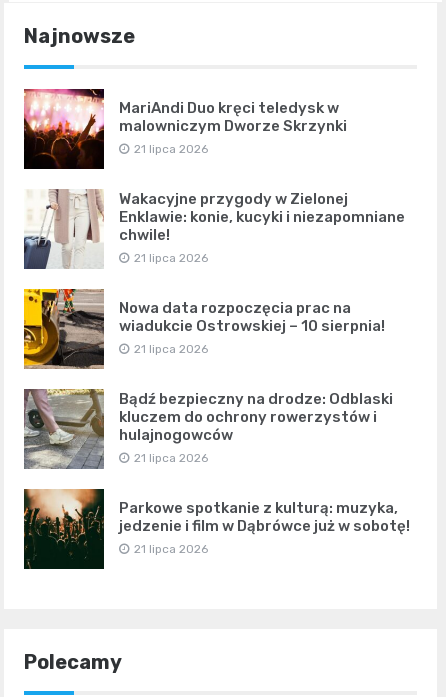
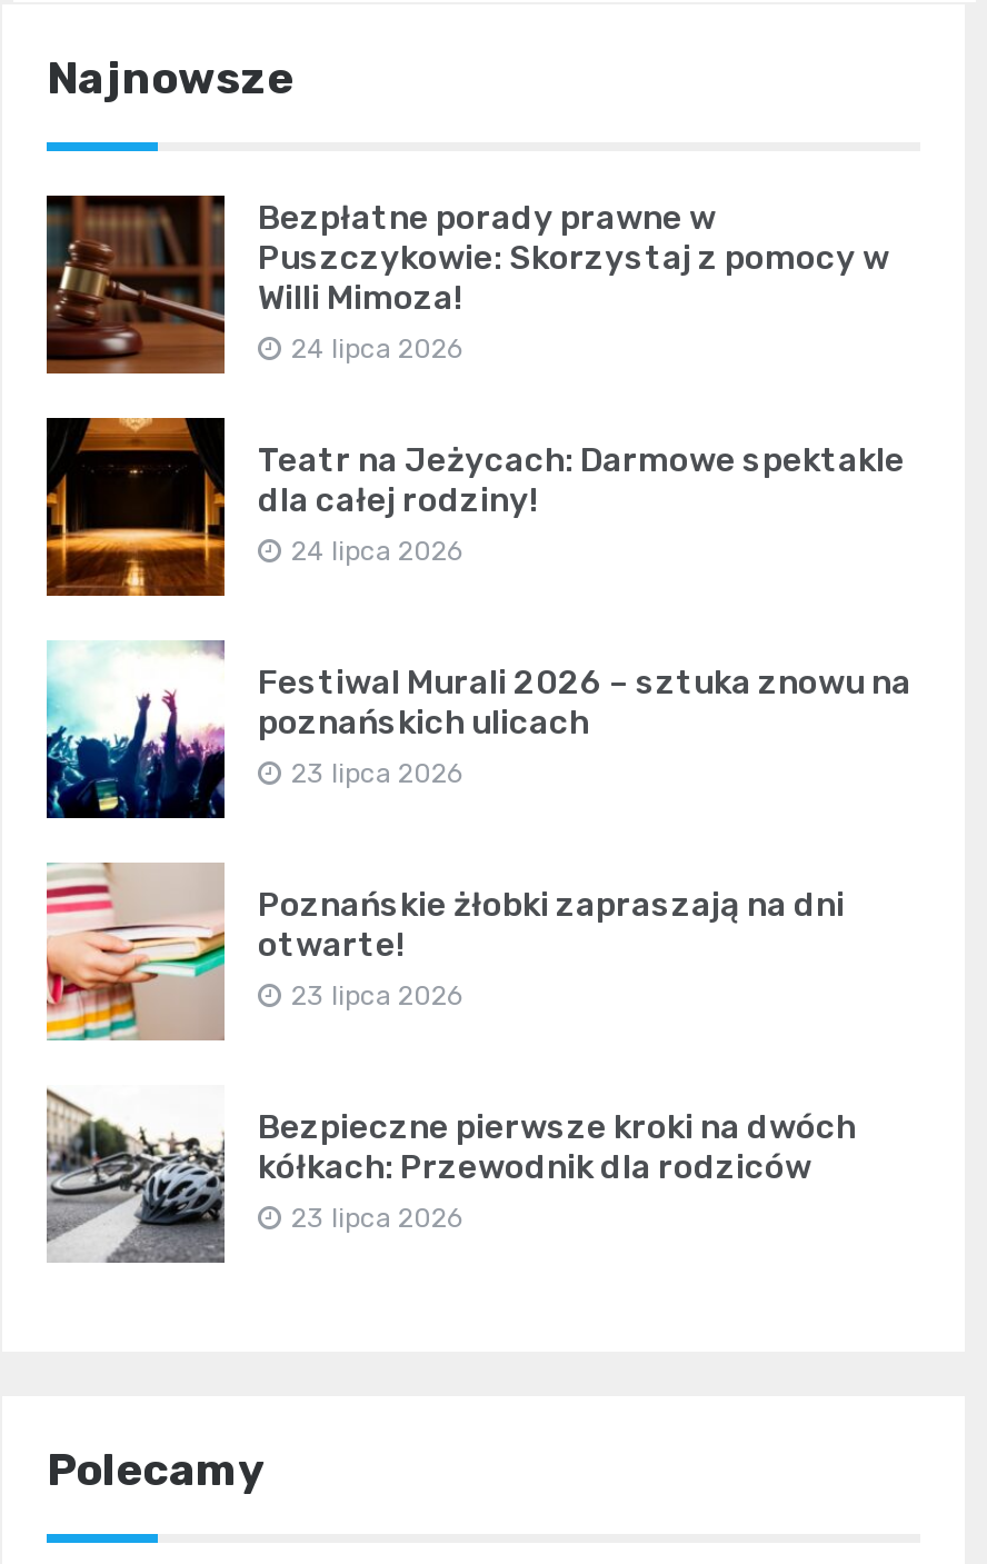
[23,88,347,170] [image] | MariAndi Duo kręci teledysk w | malowniczym Dworze Skrzynki | 21 lipca 2026 -> [44,193,889,376] [image] | Bezpłatne porady prawne w | Puszczykowie: Skorzystaj z pomocy w | Willi Mimoza! | 24 lipca 2026
[23,188,405,270] [image] | Wakacyjne przygody w Zielonej | Enklawie: konie, kucyki i niezapomniane | chwile! | 21 lipca 2026 -> [44,416,905,598] [image] | Teatr na Jeżycach: Darmowe spektakle | dla całej rodziny! | 24 lipca 2026
[23,288,385,370] [image] | Nowa data rozpoczęcia prac na | wiadukcie Ostrowskiej – 10 sierpnia! | 21 lipca 2026 -> [44,640,911,820] [image] | Festiwal Murali 2026 – sztuka znowu na | poznańskich ulicach | 23 lipca 2026
[23,388,393,469] [image] | Bądź bezpieczny na drodze: Odblaski | kluczem do ochrony rowerzystów i | hulajnogowców | 21 lipca 2026 -> [44,863,845,1040] [image] | Poznańskie żłobki zapraszają na dni | otwarte! | 23 lipca 2026
[23,488,410,570] [image] | Parkowe spotkanie z kulturą: muzyka, | jedzenie i film w Dąbrówce już w sobotę! | 21 lipca 2026 -> [47,1087,856,1265] [image] | Bezpieczne pierwsze kroki na dwóch | kółkach: Przewodnik dla rodziców | 23 lipca 2026

